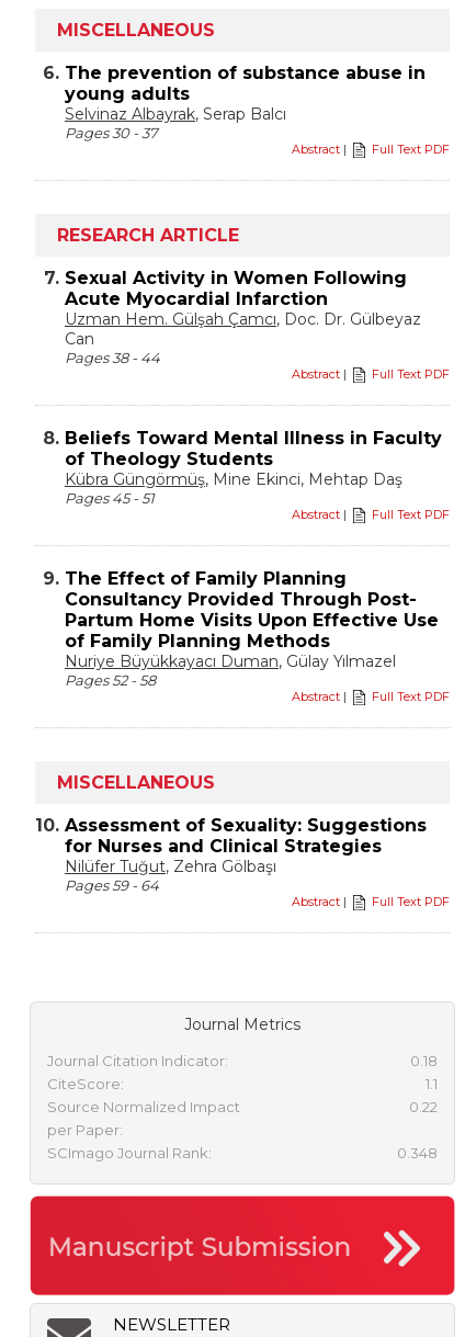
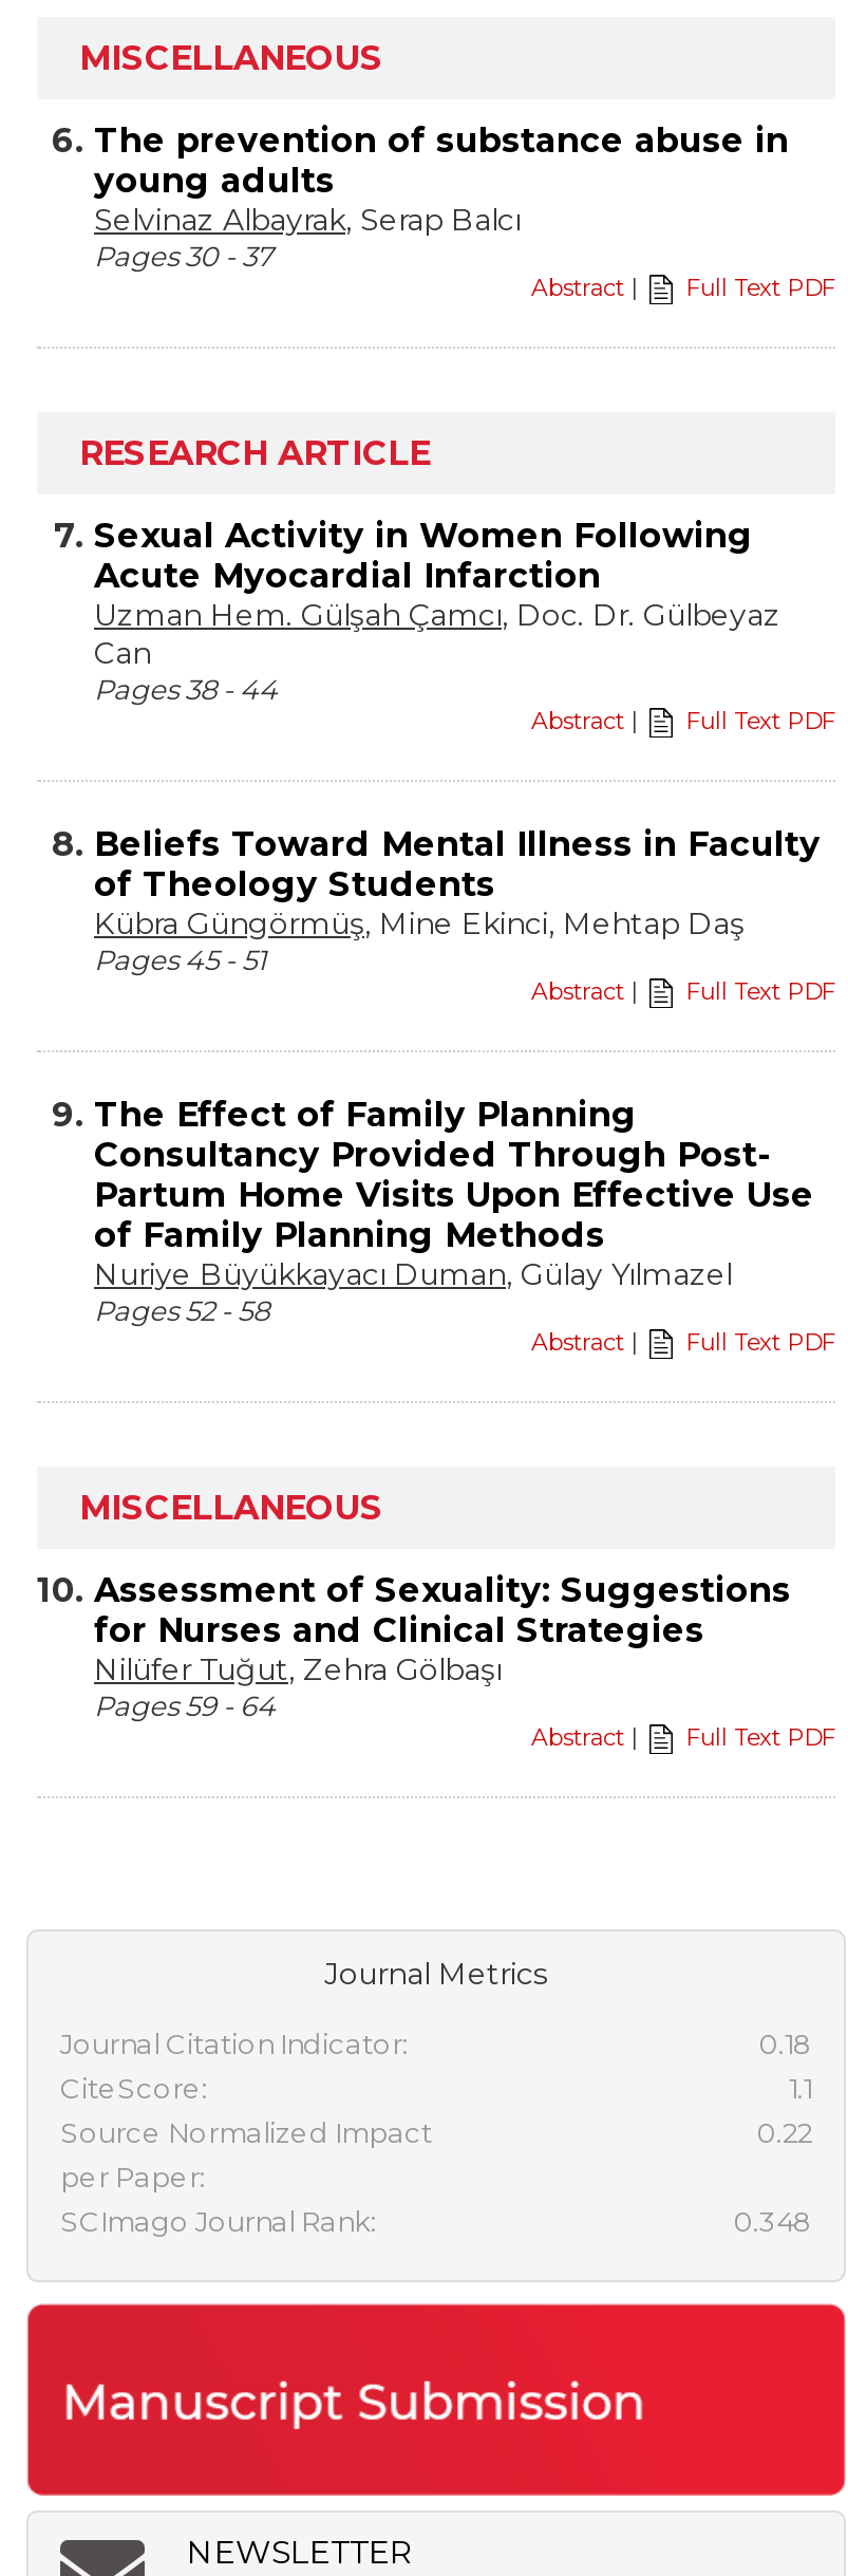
[383,1230,421,1268] [image] -> none

